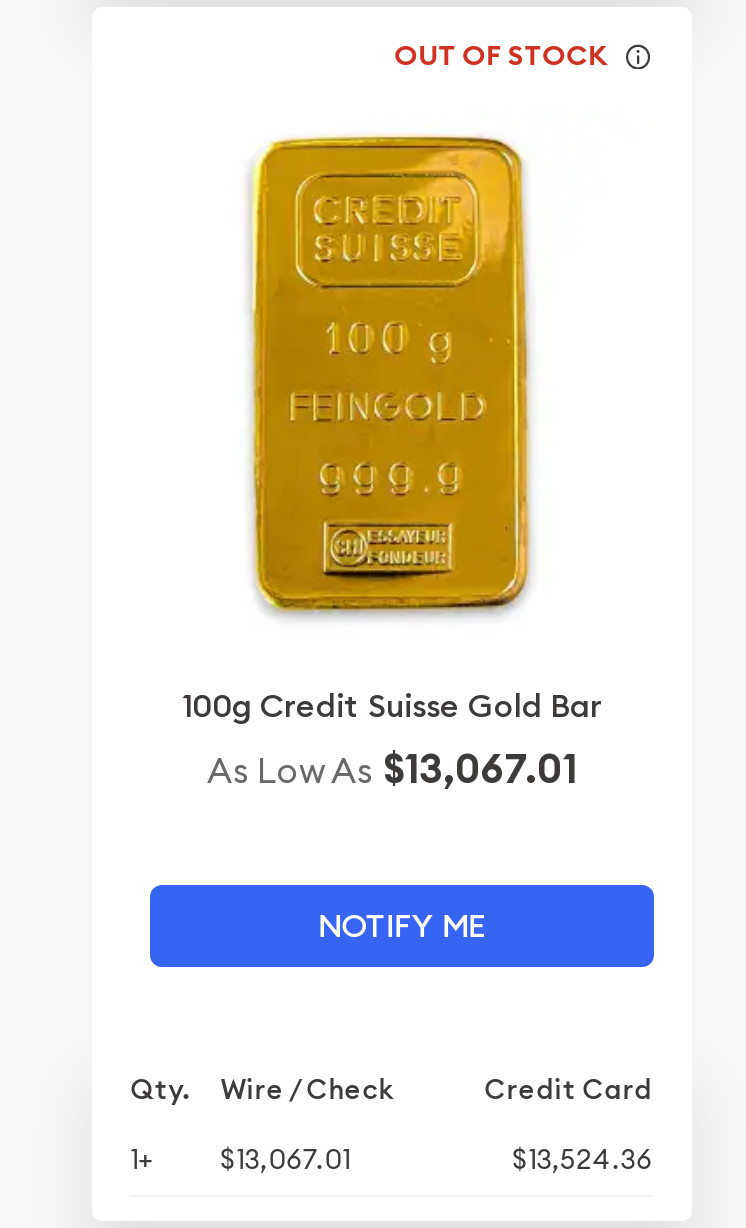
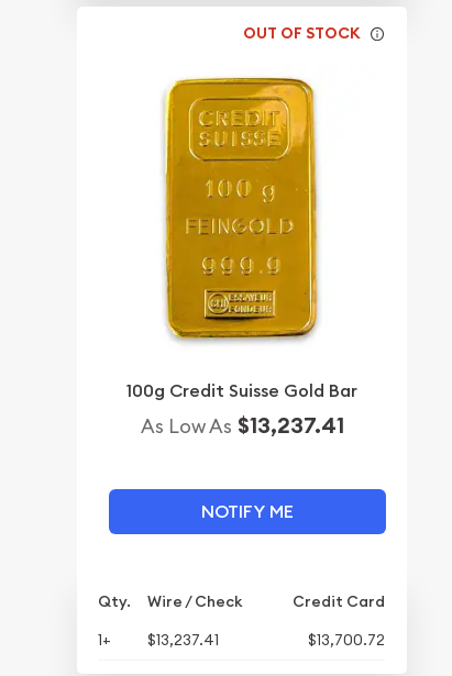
[207,742,577,794] As Low As $13,067.01 -> [140,411,344,439] As Low As $13,237.41
[130,1140,350,1176] 1+ $13,067.01 -> [98,629,219,649] 1+ $13,237.41
[512,1140,652,1176] $13,524.36 -> [308,629,385,649] $13,700.72

